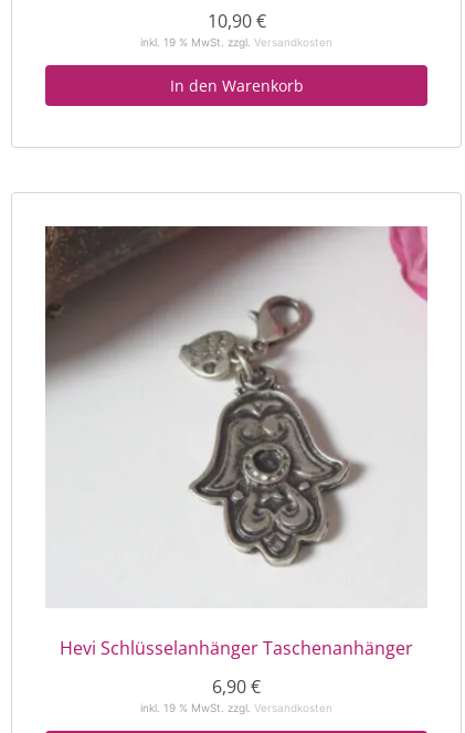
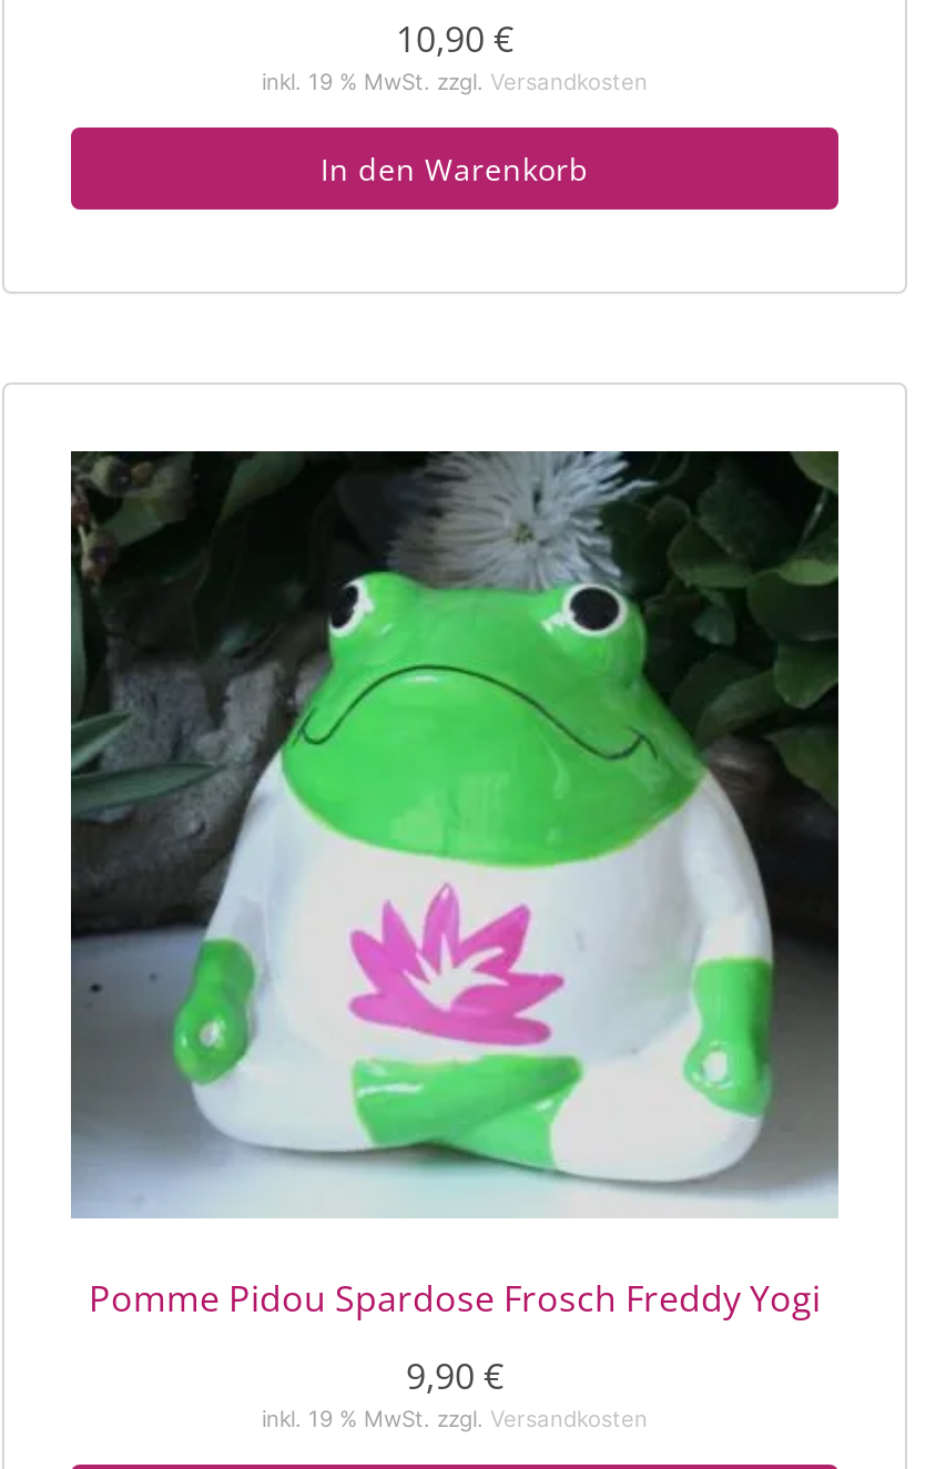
[44,225,429,660] [image] | Hevi Schlüsselanhänger Taschenanhänger -> [69,449,841,1323] [image] | Pomme Pidou Spardose Frosch Freddy Yogi
[212,675,261,699] 6,90 € -> [406,1352,503,1400] 9,90 €

